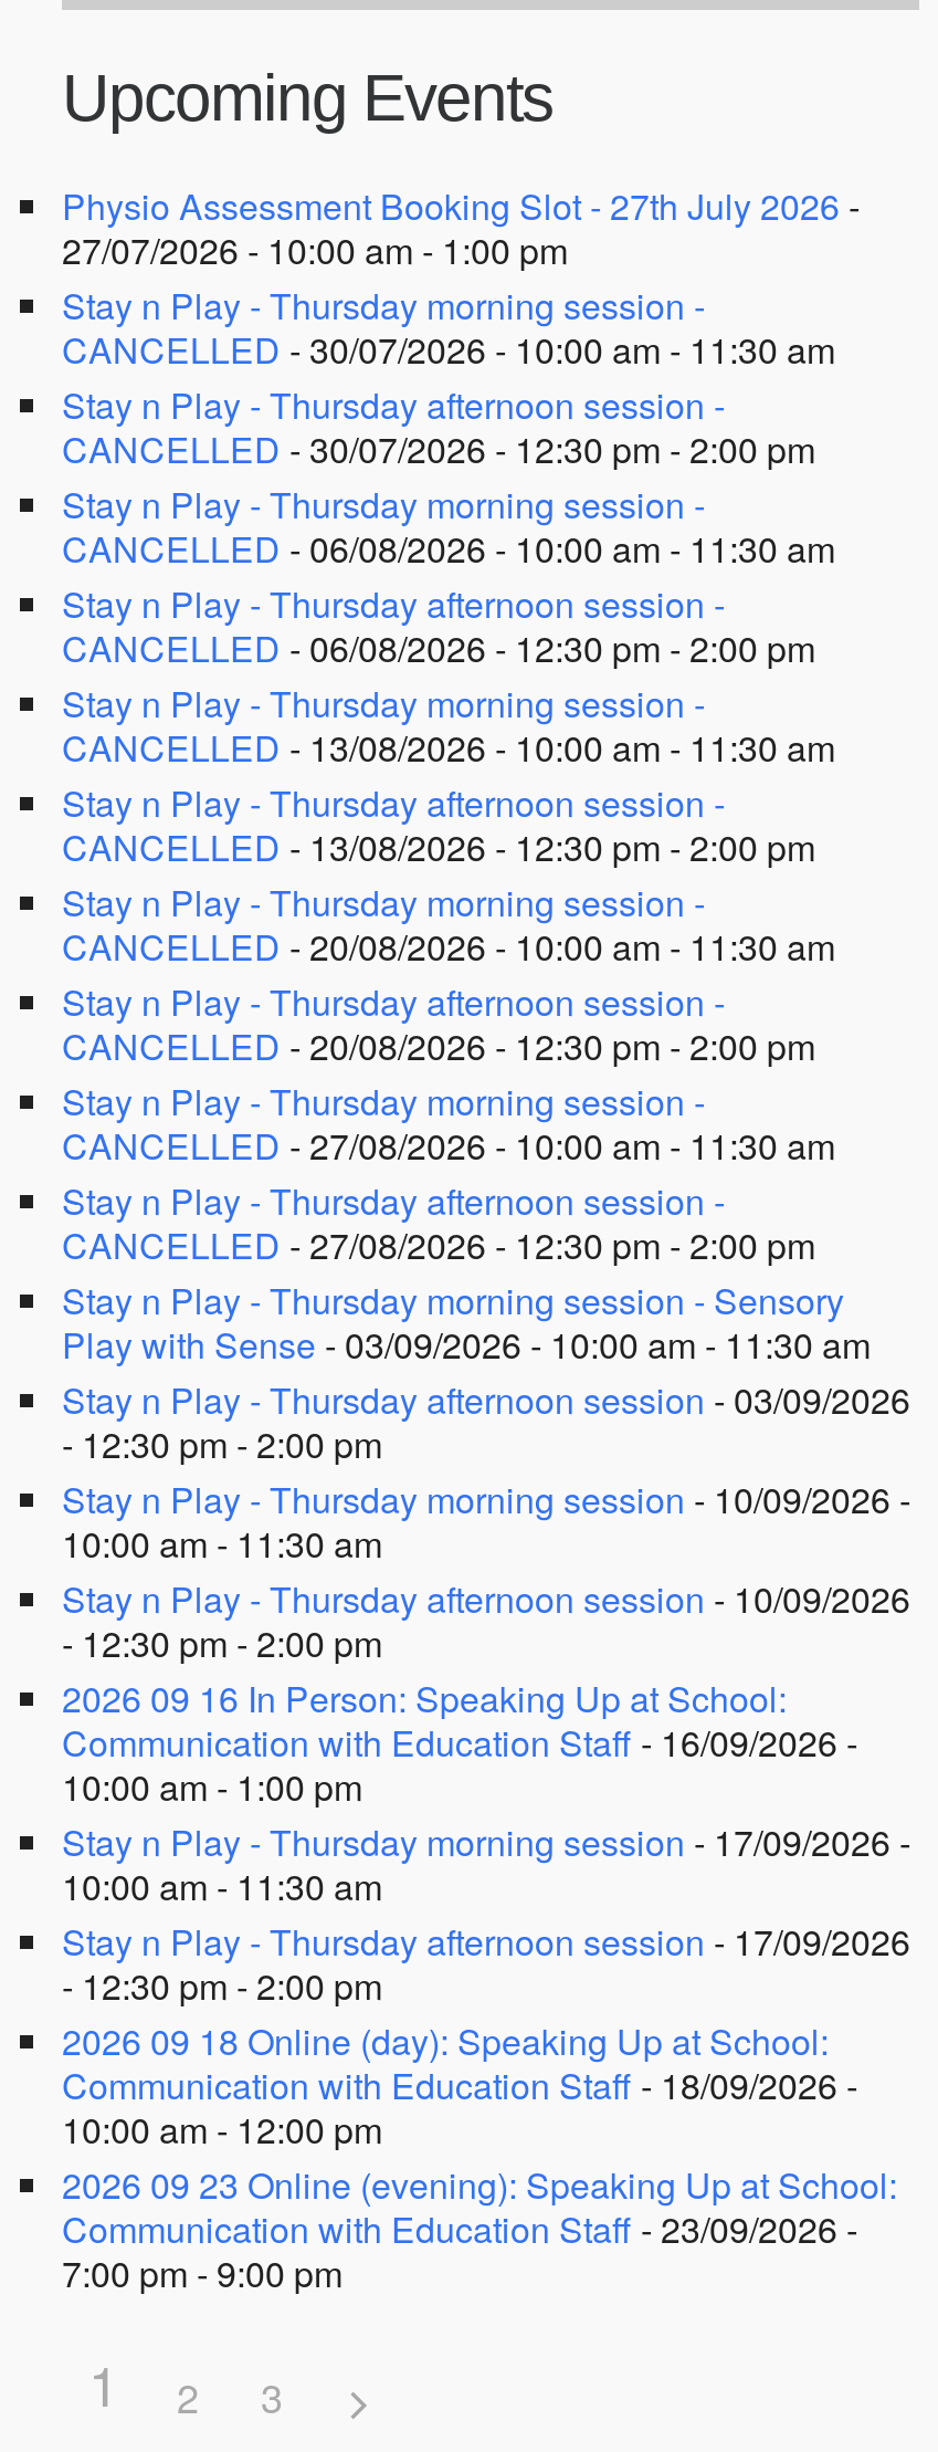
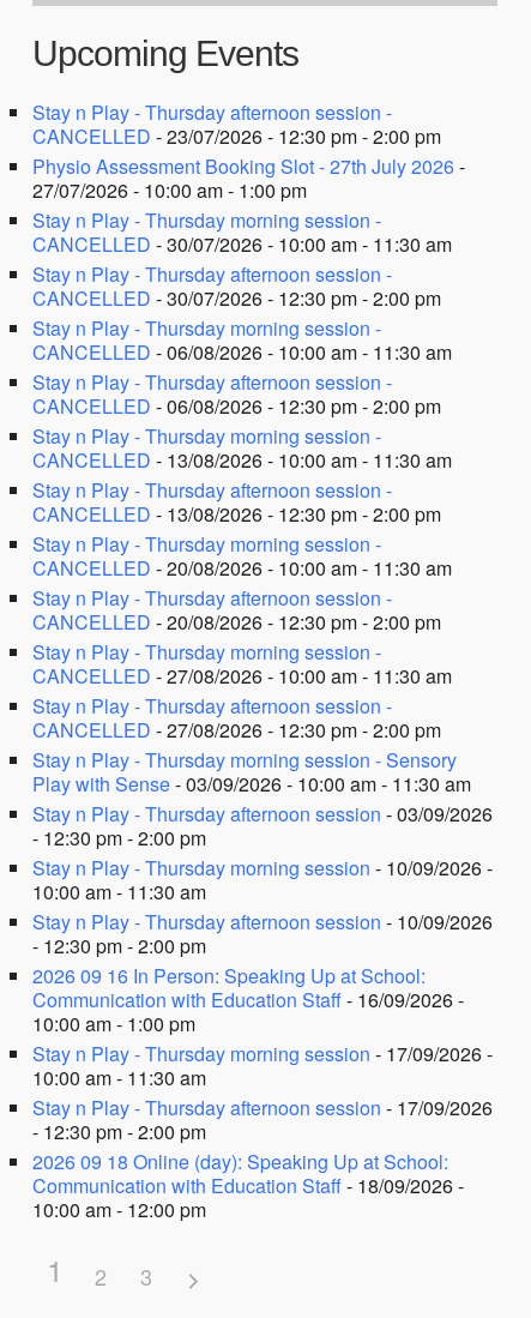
none -> [32,98,441,150] Stay n Play - Thursday afternoon session - | CANCELLED - 23/07/2026 - 12:30 pm - 2:00 pm
moved [62,180,910,2155] -> [32,152,493,1223]: Physio Assessment Booking Slot - 27th July 2026 - | 27/07/2026 - 10:00 am - 1:00 pm | Stay n Play - Thursday morning session - | ... | Communication with Education Staff - 18/09/2026 - | 10:00 am - 12:00 pm
[62,2159,897,2298] 2026 09 23 Online (evening): Speaking Up at School: | Communication with Education Staff - 23/09/2026 - | 7:00 pm - 9:00 pm -> none

